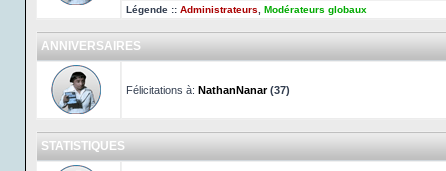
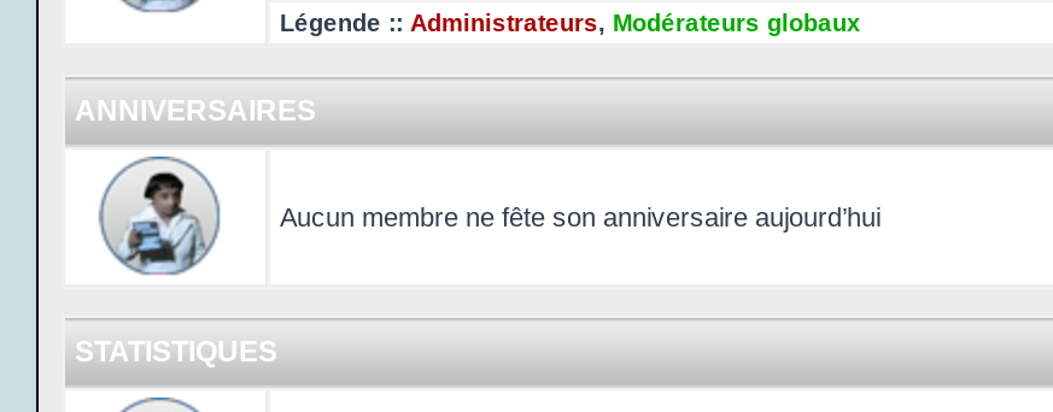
[126,84,290,96] Félicitations à: NathanNanar (37) -> [280,202,881,231] Aucun membre ne fête son anniversaire aujourd’hui

